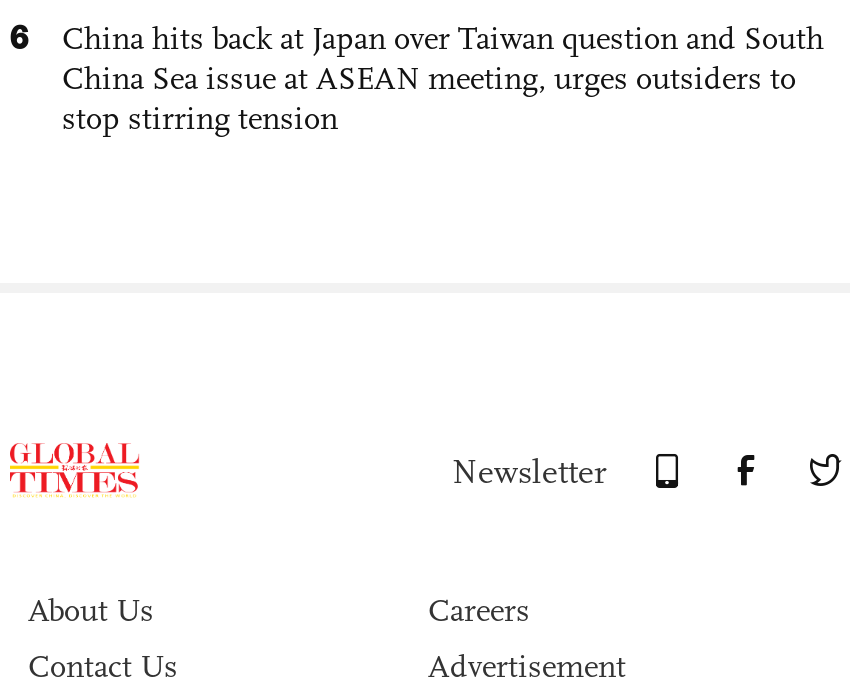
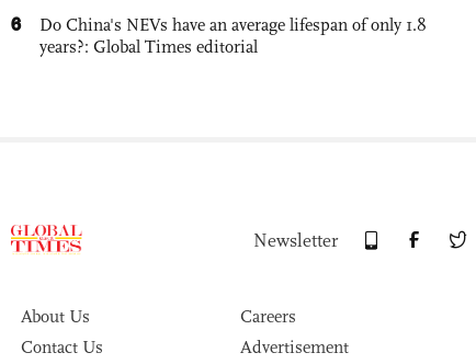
[62,18,824,136] China hits back at Japan over Taiwan question and South | China Sea issue at ASEAN meeting, urges outsiders to | stop stirring tension -> [39,14,427,57] Do China's NEVs have an average lifespan of only 1.8 | years?: Global Times editorial

